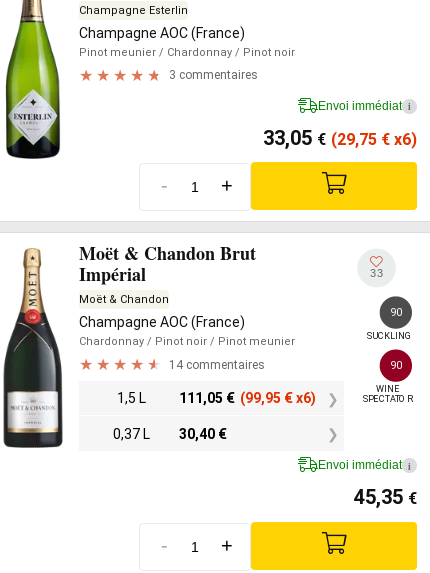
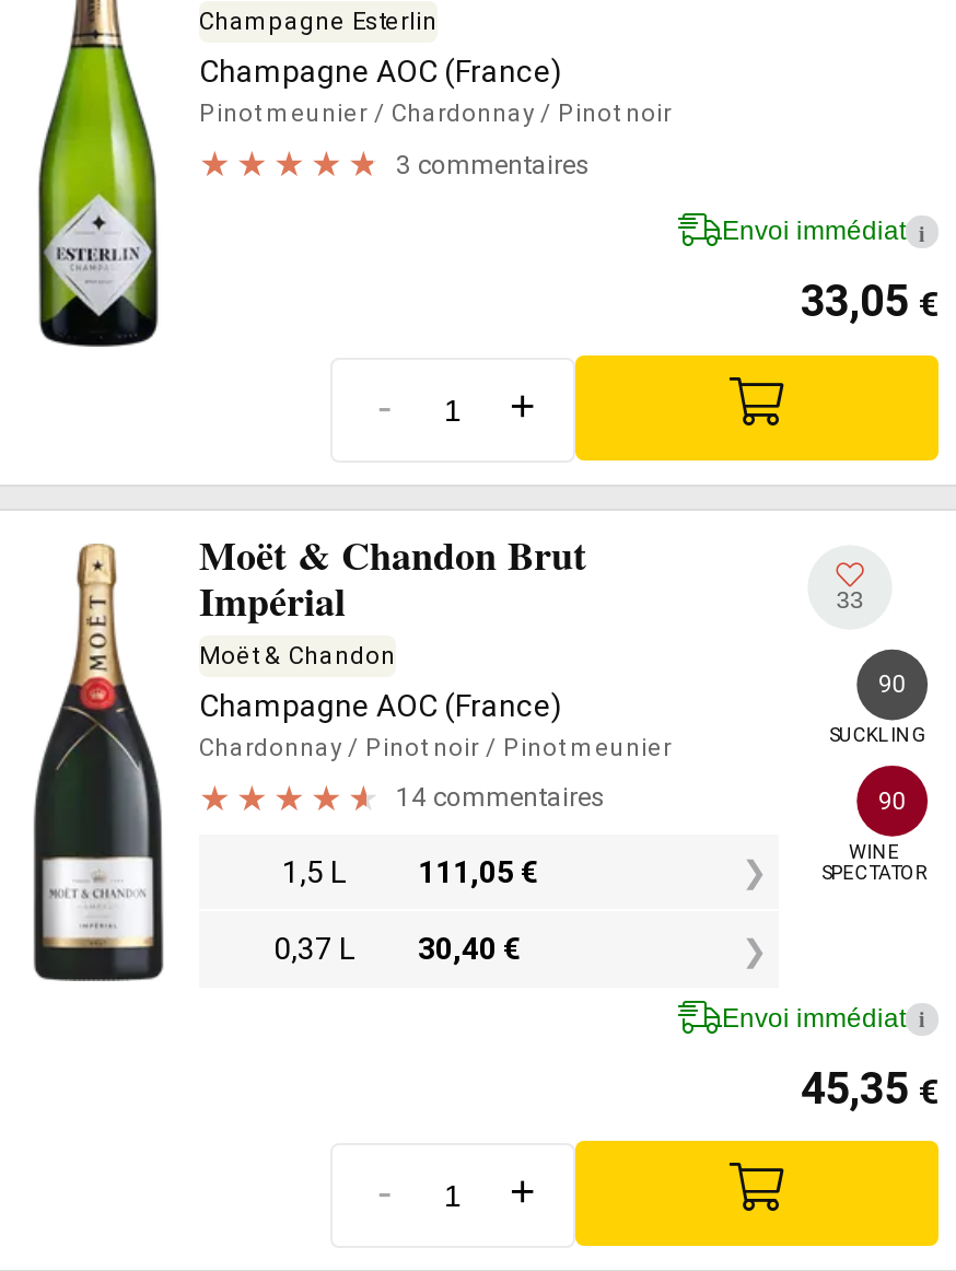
[263,125,417,149] 33,05 € (29,75 €x6) -> [801,275,938,327] 33,05 €
[179,390,316,406] 111,05 € (99,95 €x6) -> [418,853,540,888] 111,05 €

